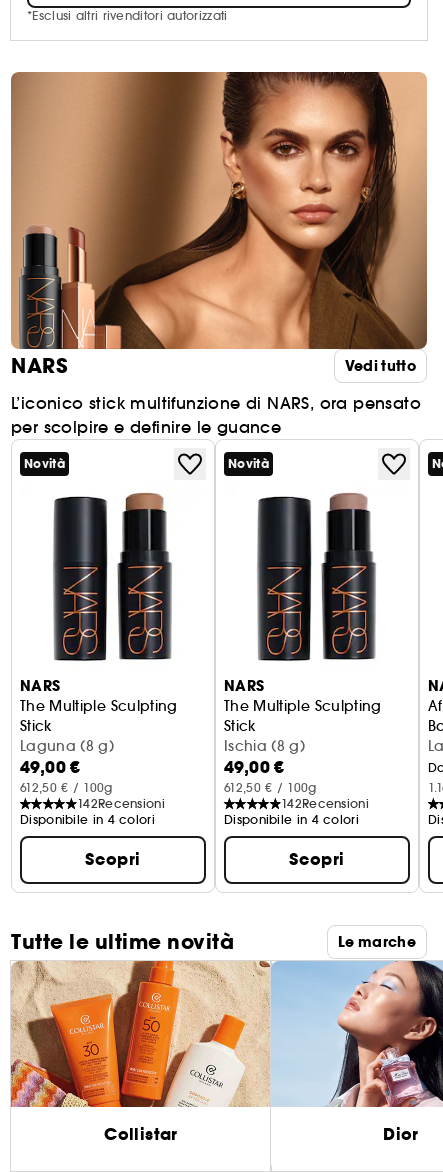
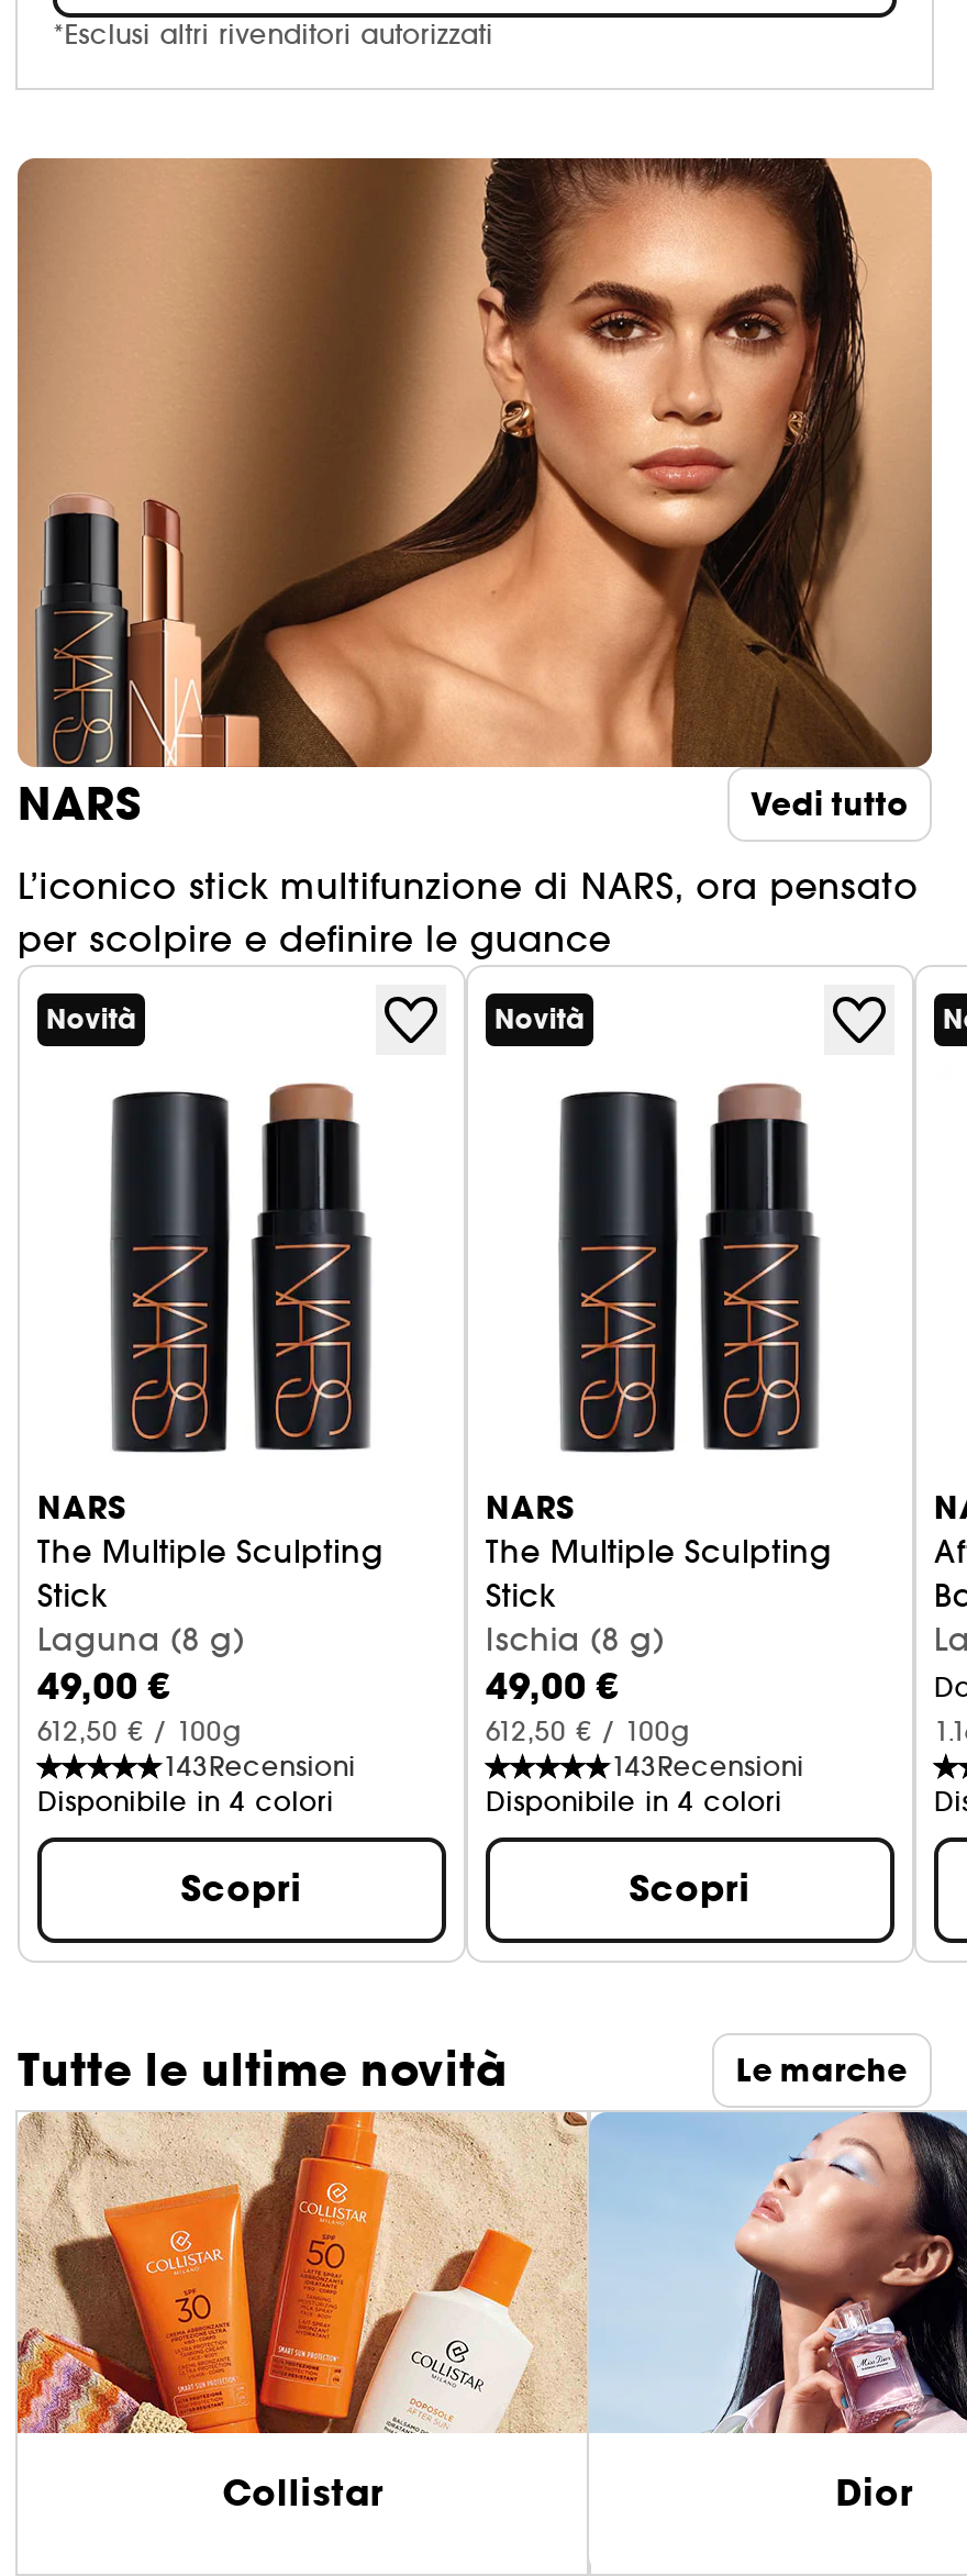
[77,796,165,811] 142Recensioni -> [163,1750,356,1783] 143Recensioni
[281,796,369,811] 142Recensioni -> [611,1750,804,1783] 143Recensioni

